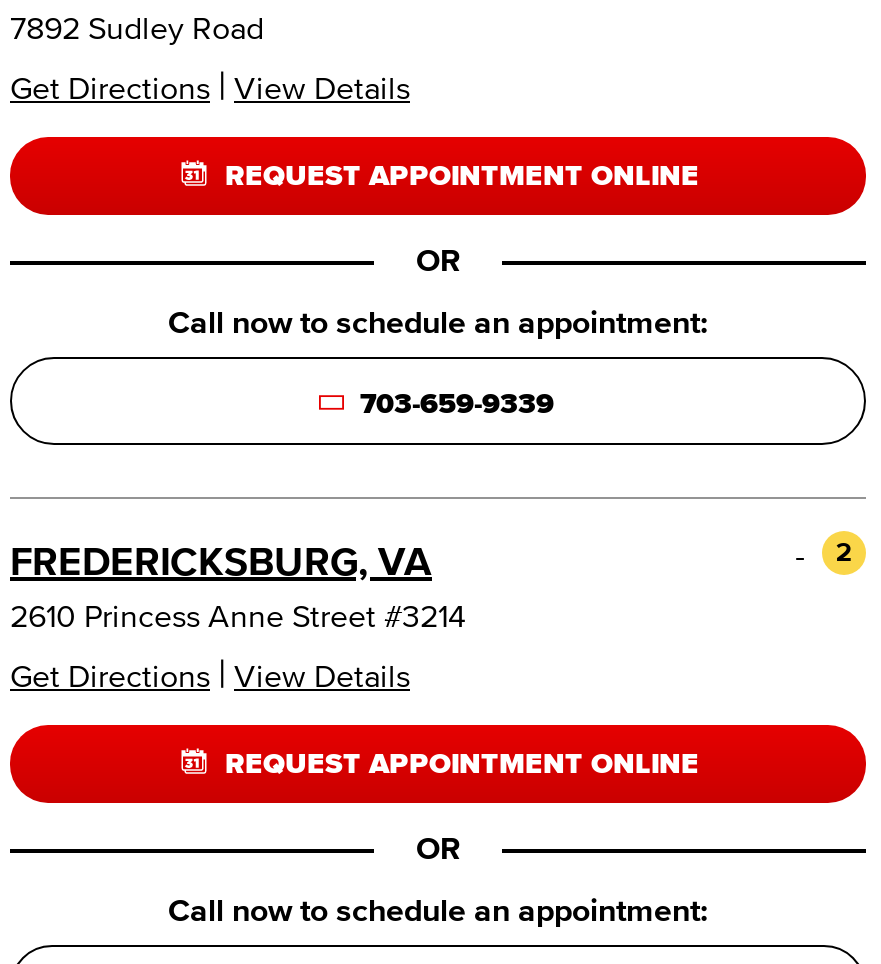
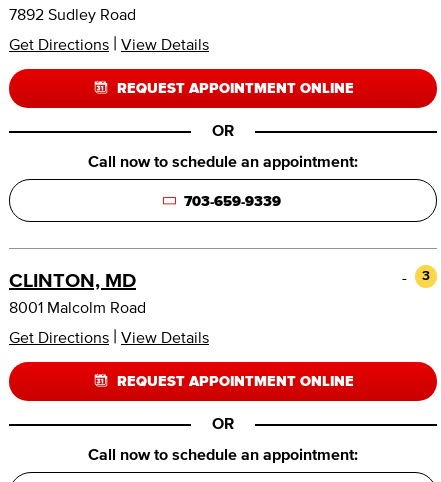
[10,537,852,583] FREDERICKSBURG, VA | 2 -> [9,268,430,291] CLINTON, MD | 3
[10,597,466,633] 2610 Princess Anne Street #3214 -> [9,298,146,316] 8001 Malcolm Road

